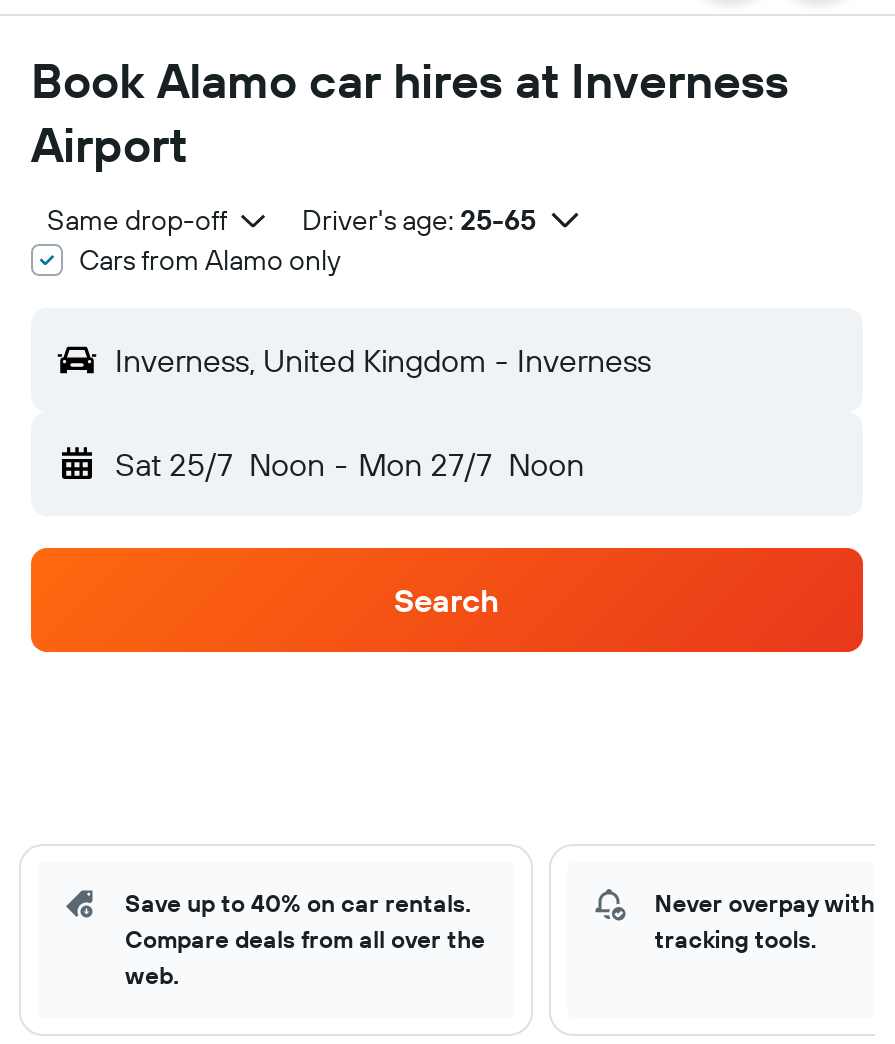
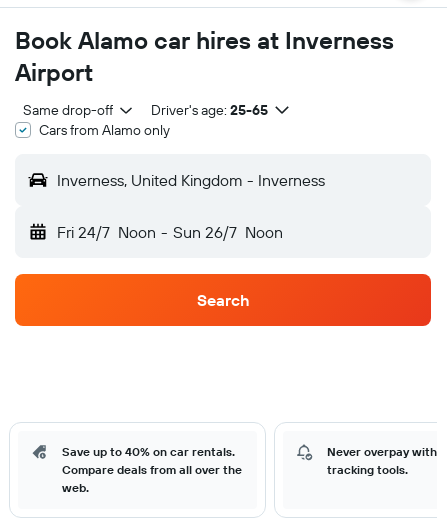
[115,444,584,484] Sat 25/7 Noon - Mon 27/7 Noon -> [57,222,283,242] Fri 24/7 Noon - Sun 26/7 Noon

